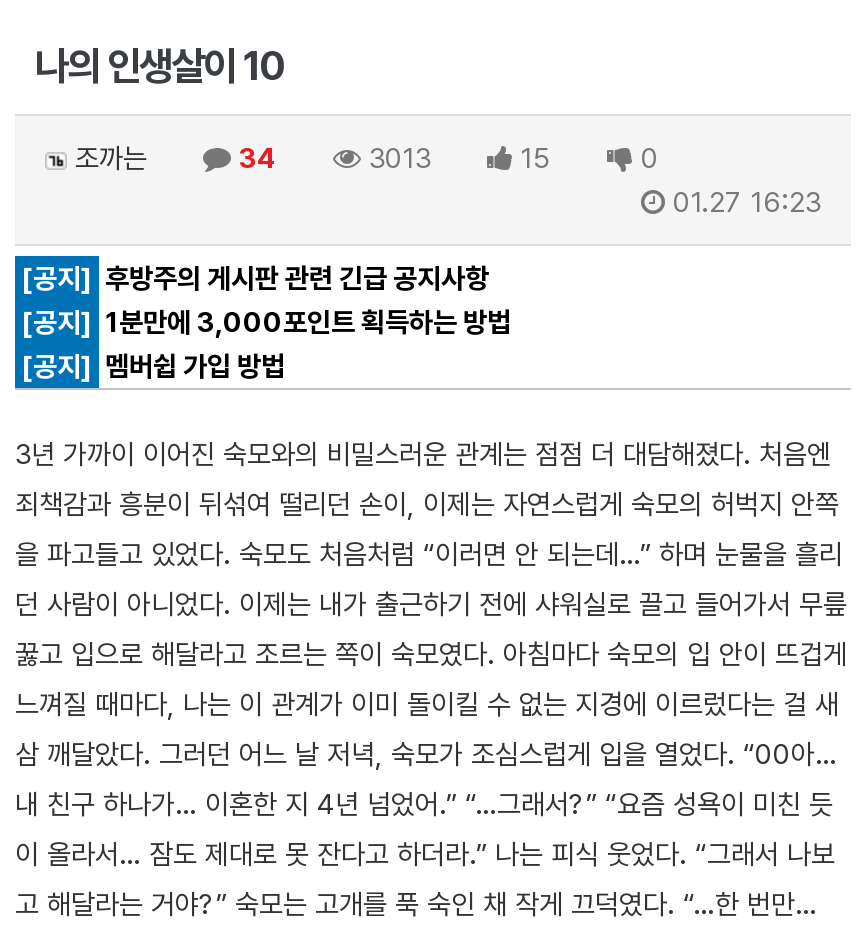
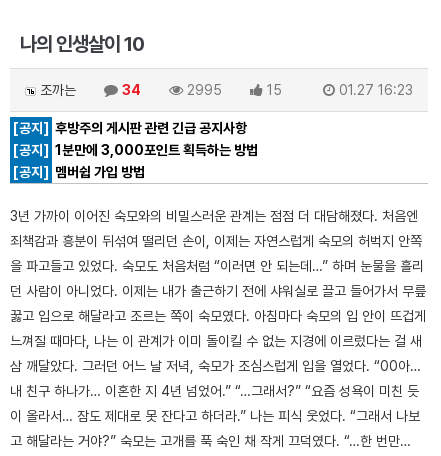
[361,141,439,173] 3013 -> [183,82,226,98] 2995
[633,141,659,173] 0 -> none

